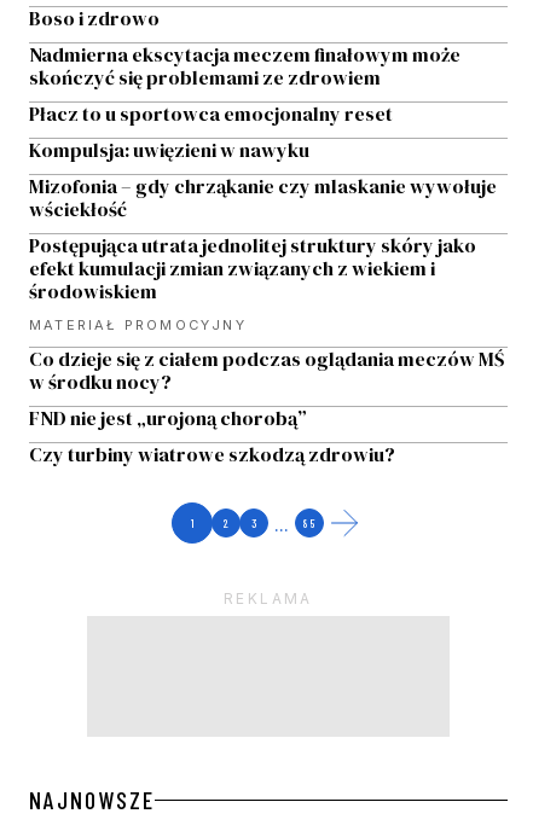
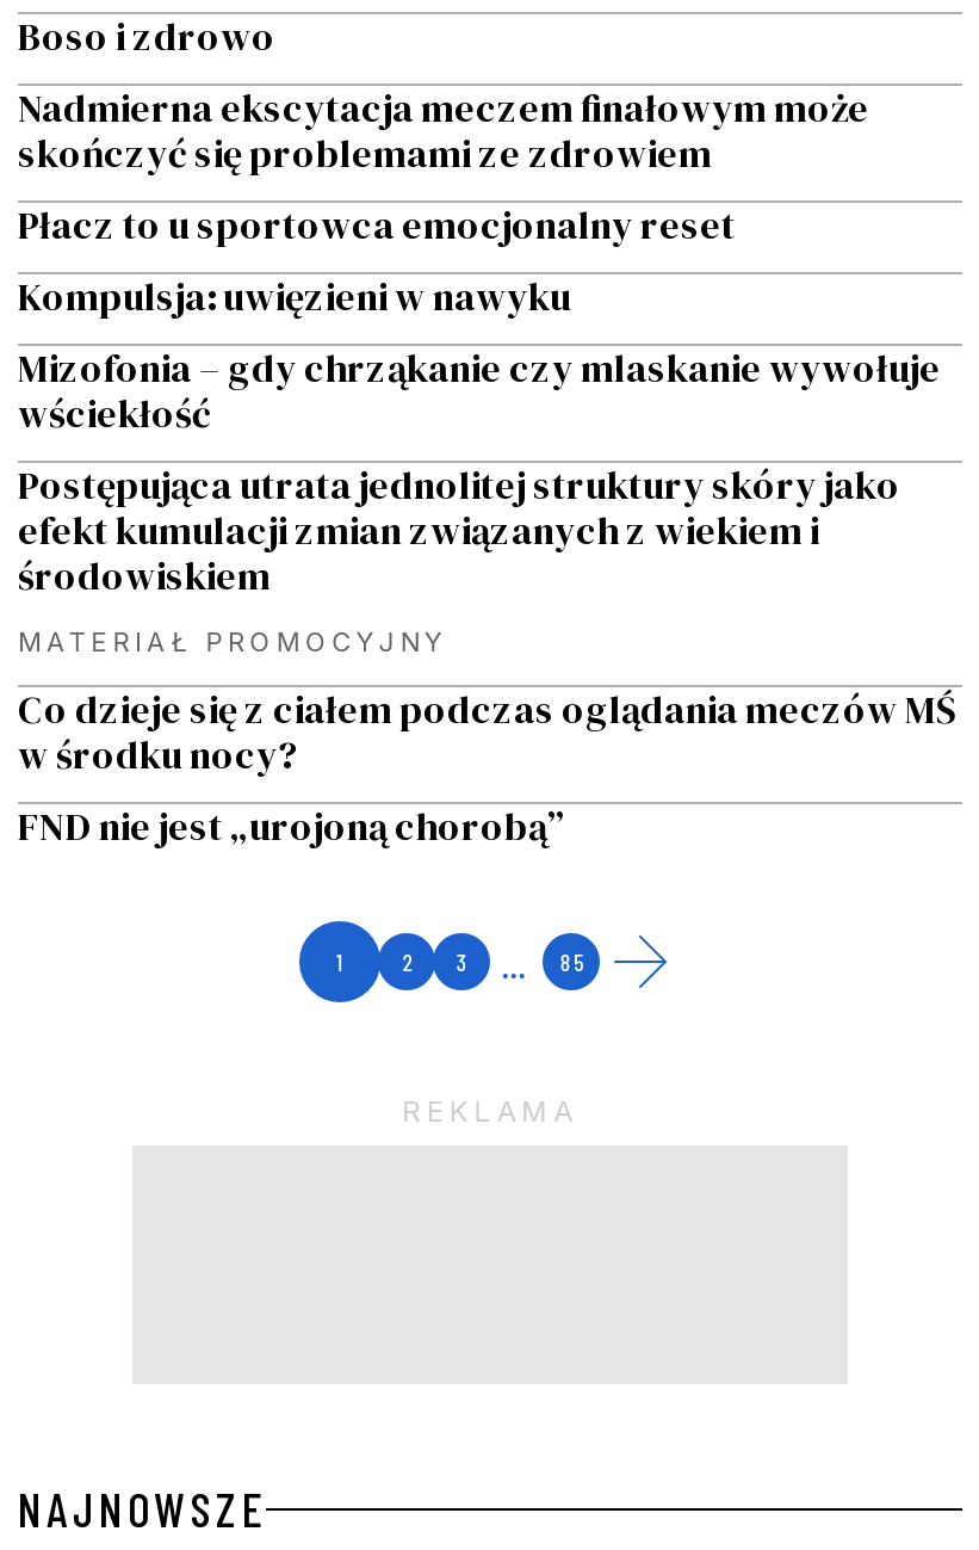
[29,441,395,467] Czy turbiny wiatrowe szkodzą zdrowiu? -> none

